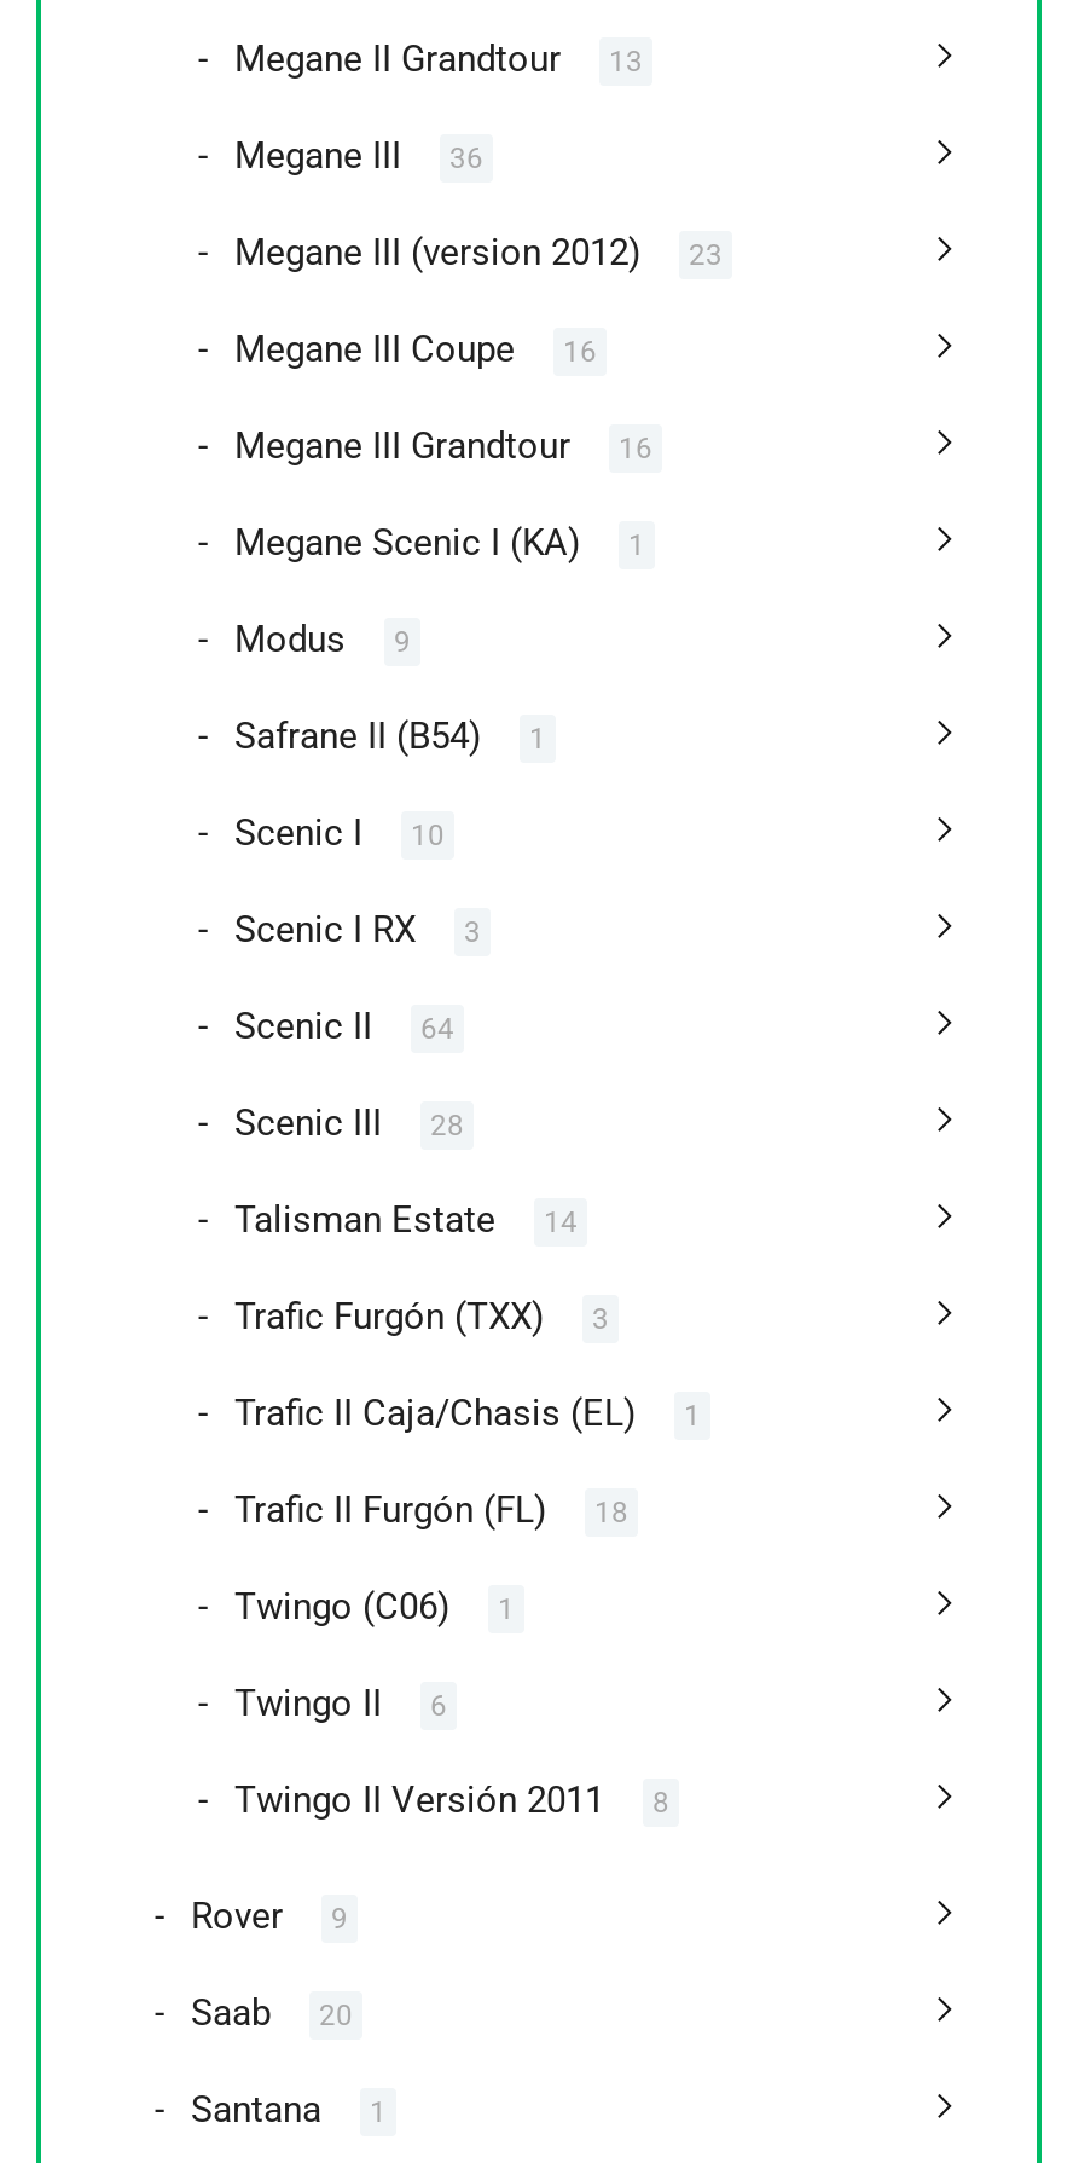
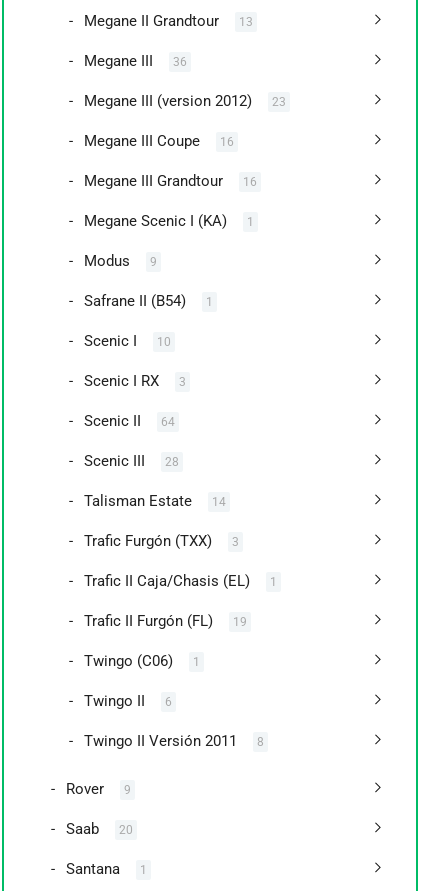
[234,1488,628,1531] Trafic II Furgón (FL) 18 -> [84,612,247,630] Trafic II Furgón (FL) 19

